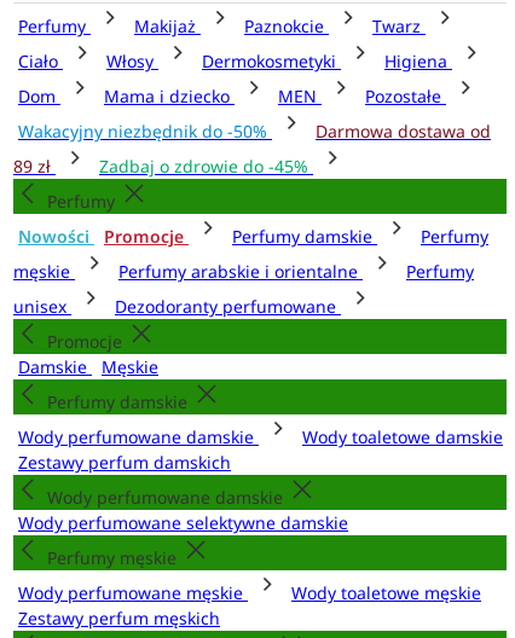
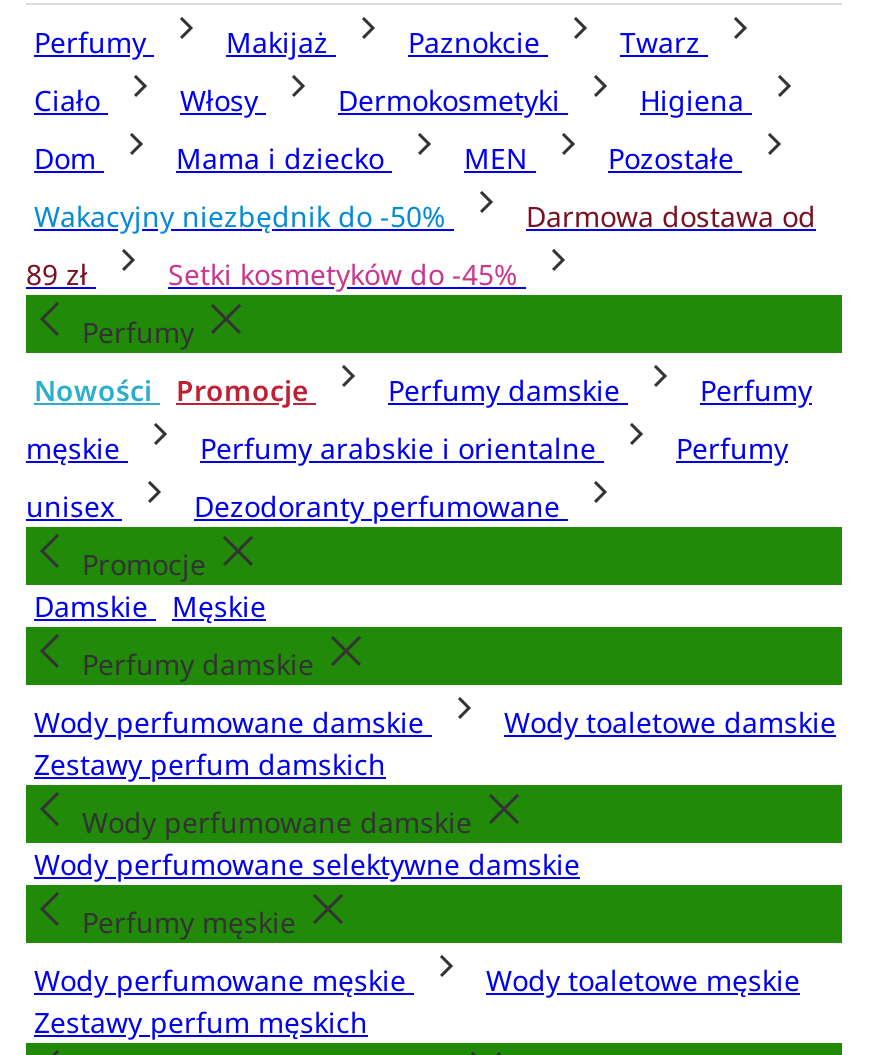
[99,155,313,178] Zadbaj o zdrowie do -45% -> [168,255,526,293] Setki kosmetyków do -45%

